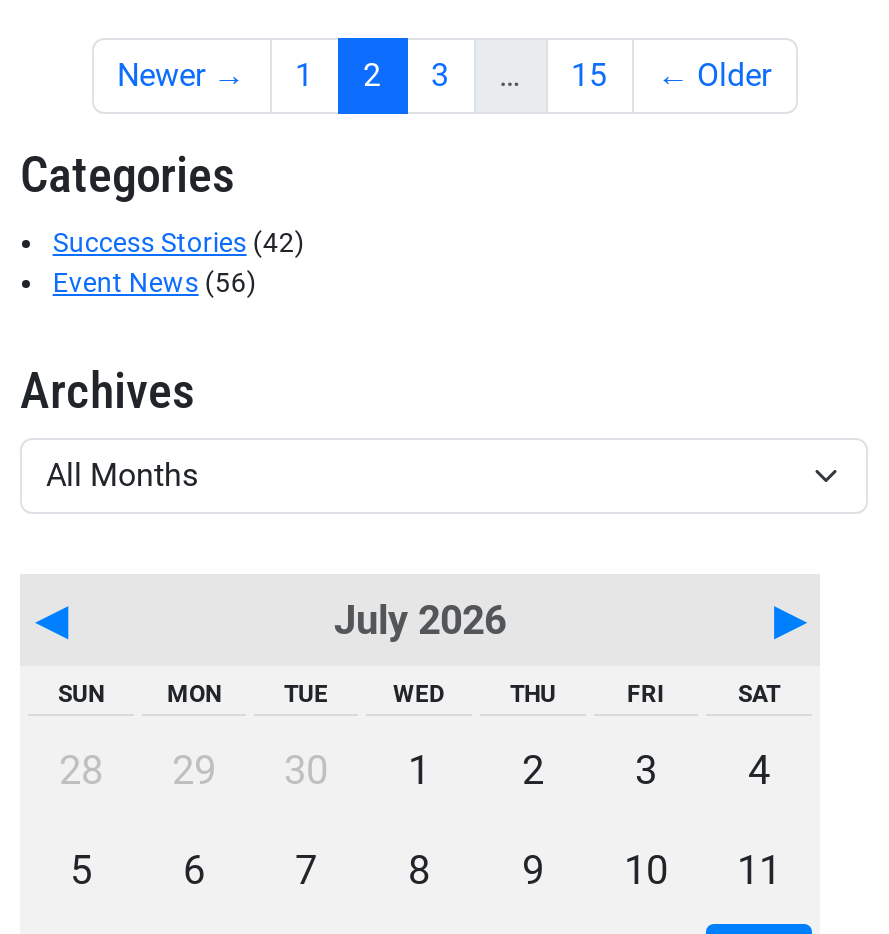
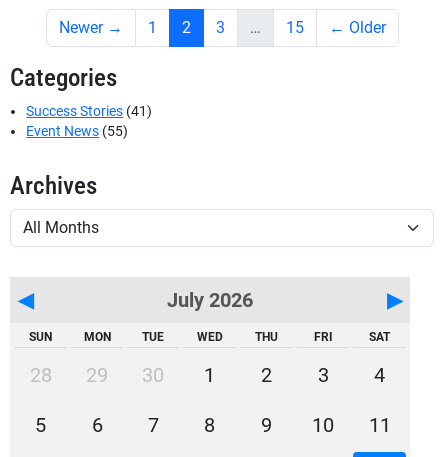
[53,226,305,258] Success Stories (42) -> [26,103,152,119] Success Stories (41)
[53,266,257,298] Event News (56) -> [26,123,128,139] Event News (55)

